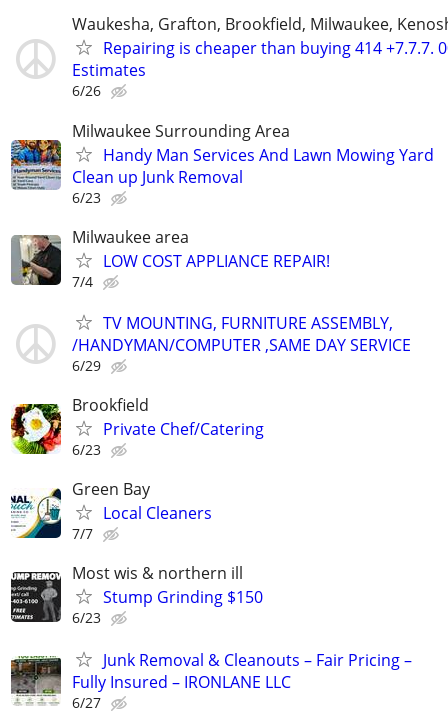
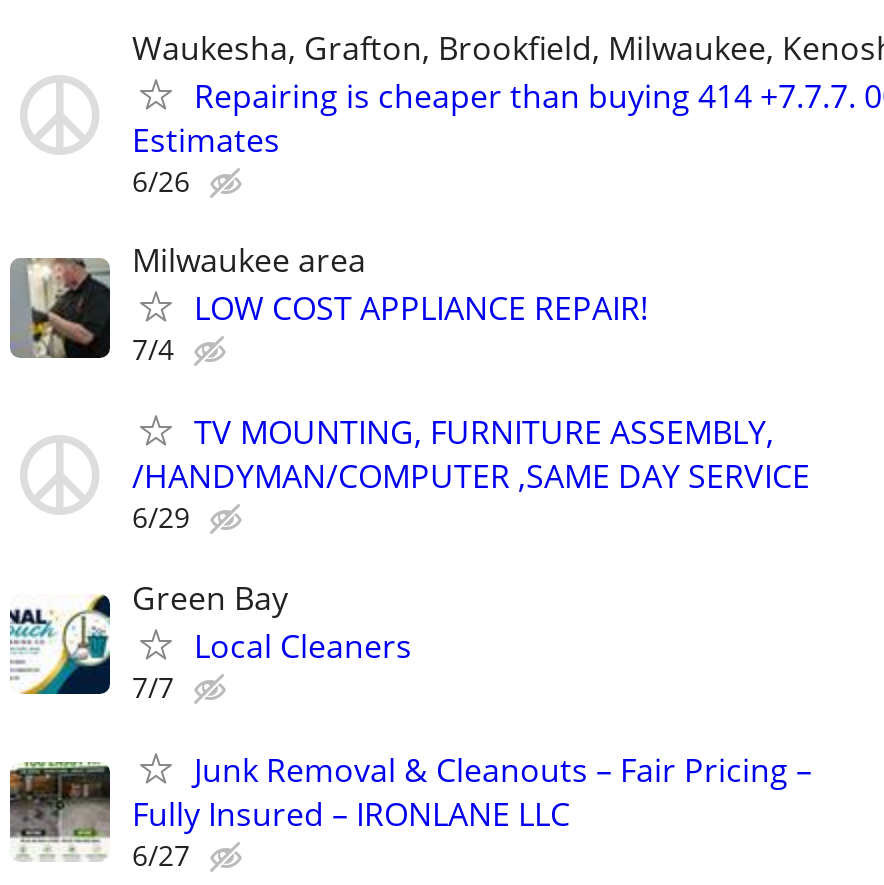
[11,119,434,206] [image] | Milwaukee Surrounding Area | Handy Man Services And Lawn Mowing Yard | Clean up Junk Removal | 6/23 -> none
[10,394,264,459] [image] | Brookfield | Private Chef/Catering | 6/23 -> none
[10,562,263,627] [image] | Most wis & northern ill | Stump Grinding $150 | 6/23 -> none

